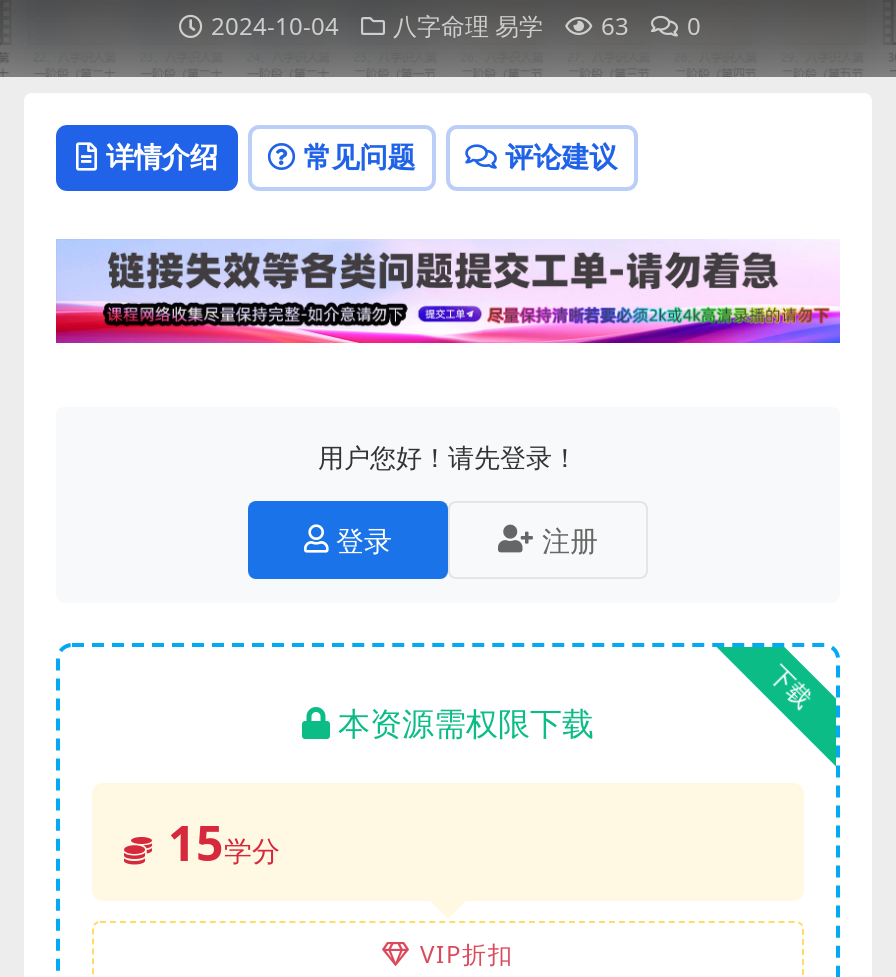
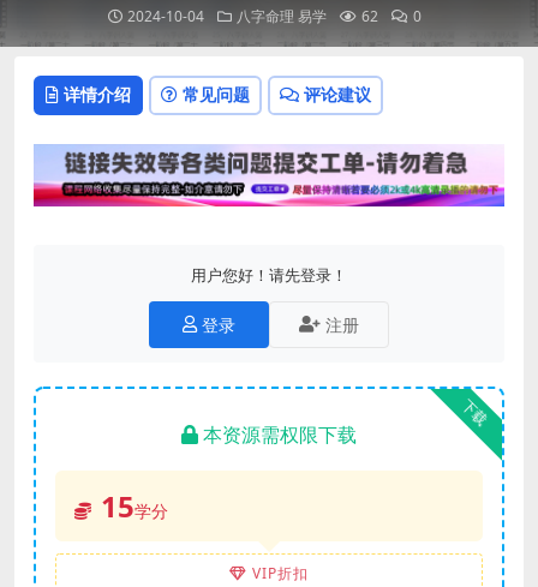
[211,9,701,43] 2024-10-04 八字命理 易学 63 0 -> [127,6,421,26] 2024-10-04 八字命理 易学 62 0

